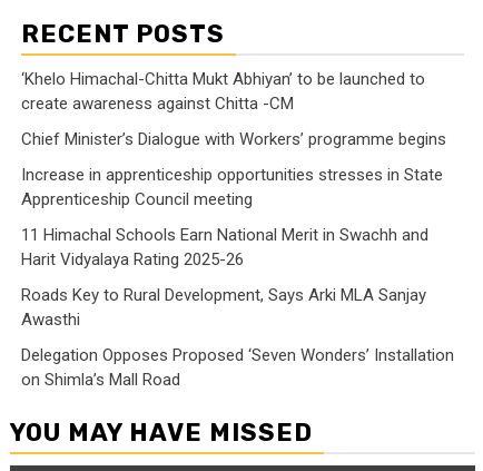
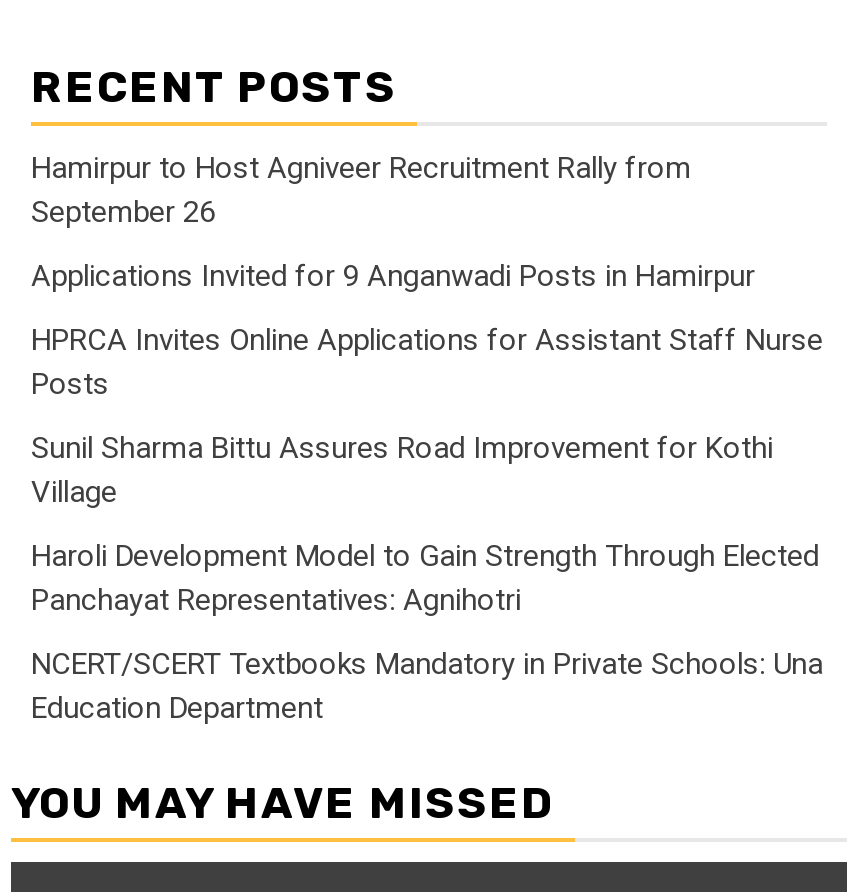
[21,69,425,114] ‘Khelo Himachal-Chitta Mukt Abhiyan’ to be launched to | create awareness against Chitta -CM -> [31,151,691,231] Hamirpur to Host Agniveer Recruitment Rally from | September 26
[21,129,446,149] Chief Minister’s Dialogue with Workers’ programme begins -> [31,259,755,295] Applications Invited for 9 Anganwadi Posts in Hamirpur
[21,165,443,209] Increase in apprenticeship opportunities stresses in State | Apprenticeship Council meeting -> [31,323,823,403] HPRCA Invites Online Applications for Assistant Staff Nurse | Posts
[21,225,428,270] 11 Himachal Schools Earn National Merit in Swachh and | Harit Vidyalaya Rating 2025-26 -> [31,431,773,511] Sunil Sharma Bittu Assures Road Improvement for Kothi | Village
[21,285,426,330] Roads Key to Rural Development, Says Arki MLA Sanjay | Awasthi -> [31,539,819,619] Haroli Development Model to Gain Strength Through Elected | Panchayat Representatives: Agnihotri
[21,345,454,390] Delegation Opposes Proposed ‘Seven Wonders’ Installation | on Shimla’s Mall Road -> [31,647,823,727] NCERT/SCERT Textbooks Mandatory in Private Schools: Una | Education Department

